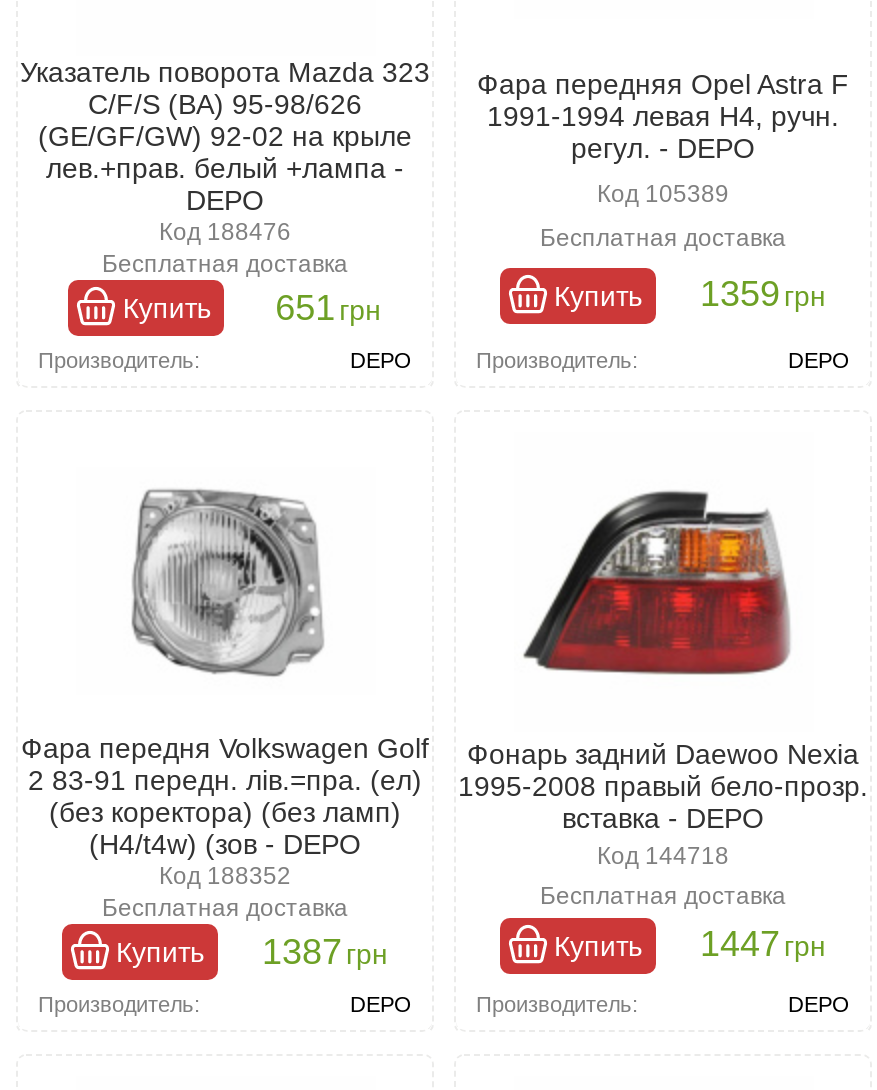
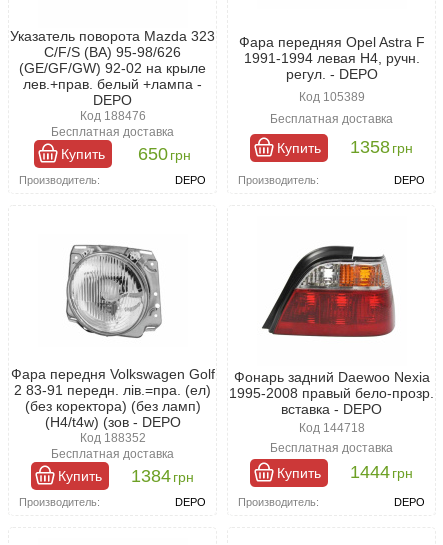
[554,274,826,314] Купить 1359 грн -> [277,137,413,157] Купить 1358 грн
[275,287,381,327] 651 грн -> [138,143,191,163] 650 грн
[116,931,388,971] Купить 1387 грн -> [58,465,194,485] Купить 1384 грн
[554,924,826,964] Купить 1447 грн -> [277,462,413,482] Купить 1444 грн

